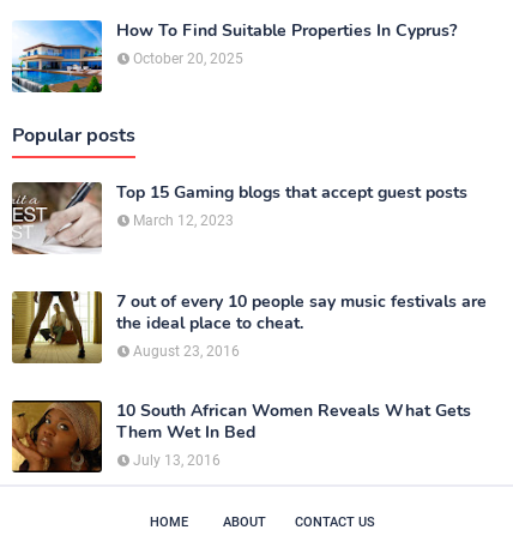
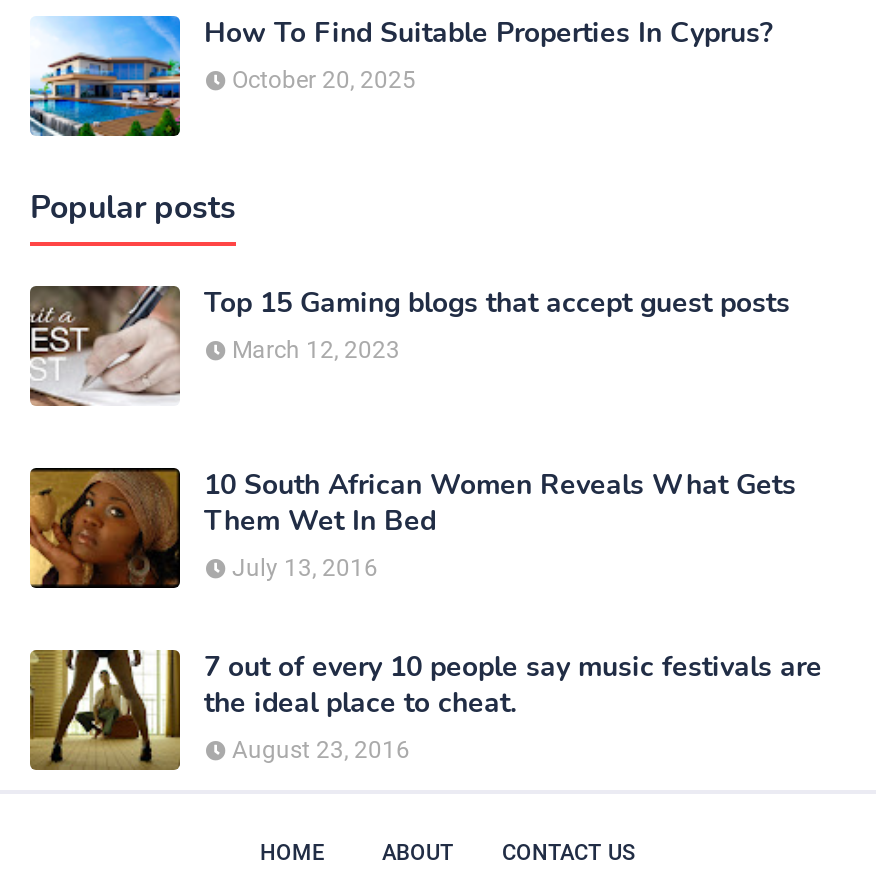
moved [11,289,487,365] -> [28,646,822,772]: [image] | 7 out of every 10 people say music festivals are | the ideal place to cheat. | August 23, 2016
moved [12,399,471,474] -> [30,466,796,590]: [image] | 10 South African Women Reveals What Gets | Them Wet In Bed | July 13, 2016

